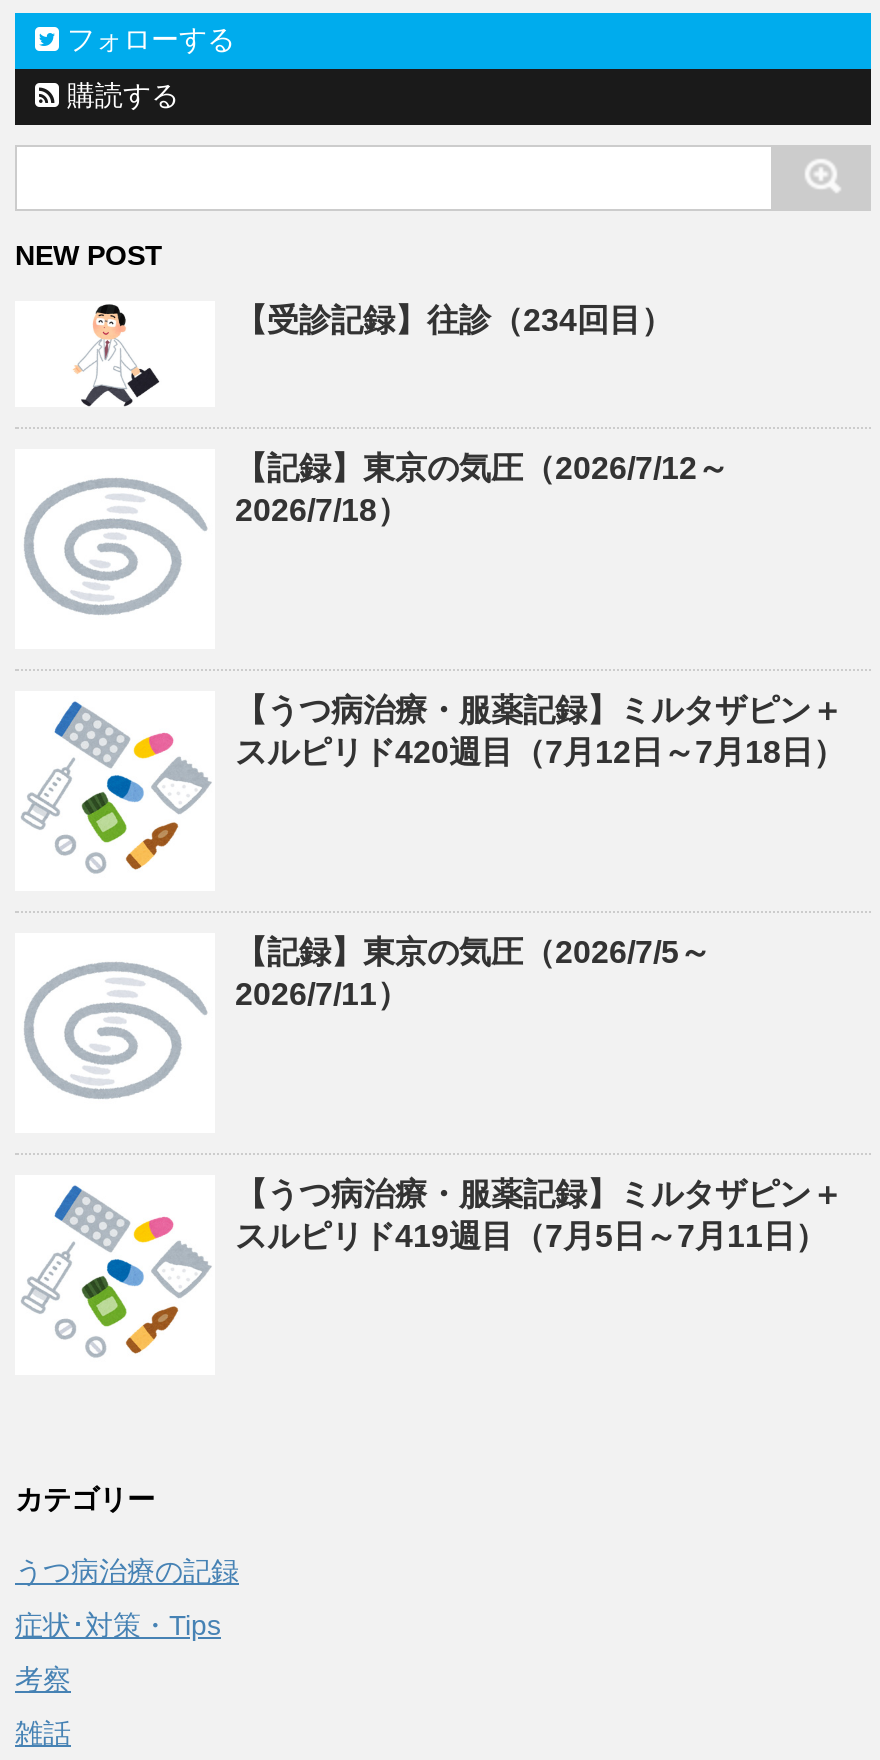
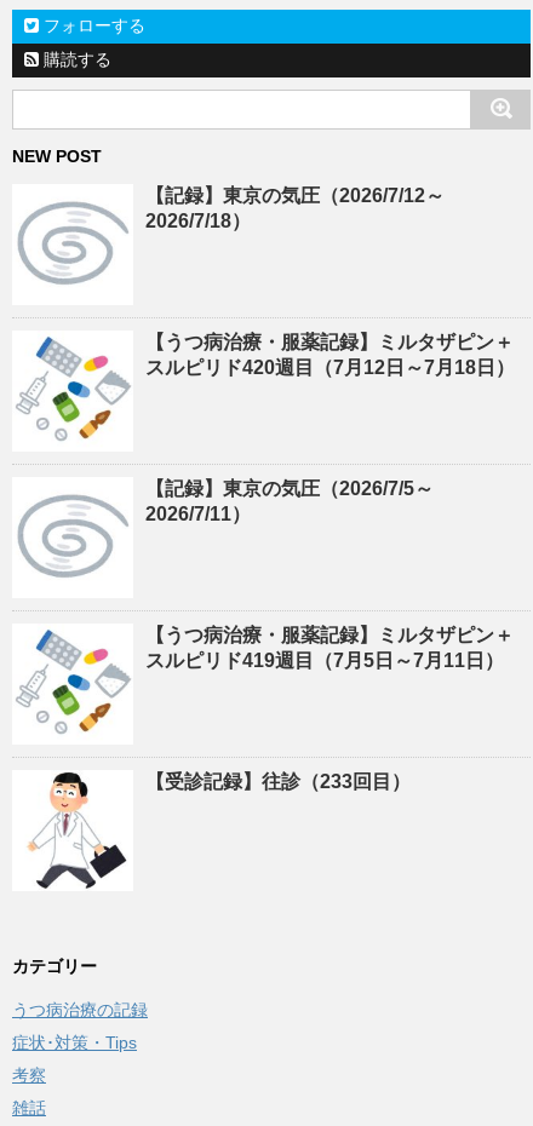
[65,302,673,408] [image] | 【受診記録】往診（234回目） -> none
moved [59,451,845,1253] -> [39,185,515,671]: [image] | 【記録】東京の気圧（2026/7/12～ | 2026/7/18） | ... | 【うつ病治療・服薬記録】ミルタザピン＋ | スルピリド419週目（7月5日～7月11日）
moved [59,1190,207,1352] -> [39,633,128,731]: [image]
none -> [28,771,411,889] [image] | 【受診記録】往診（233回目）

